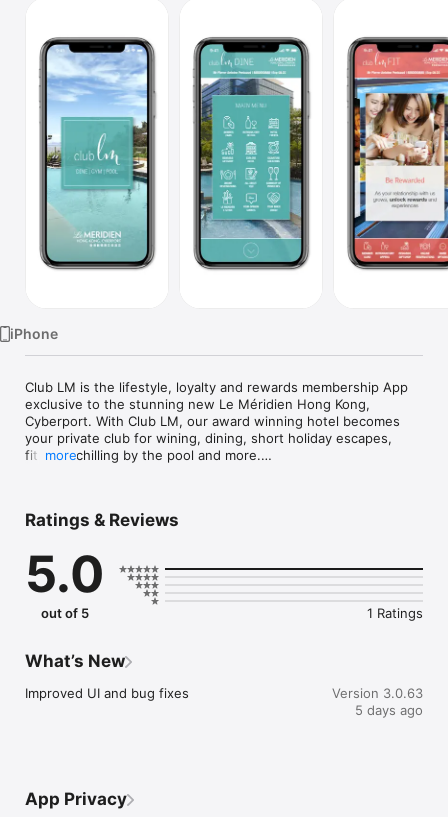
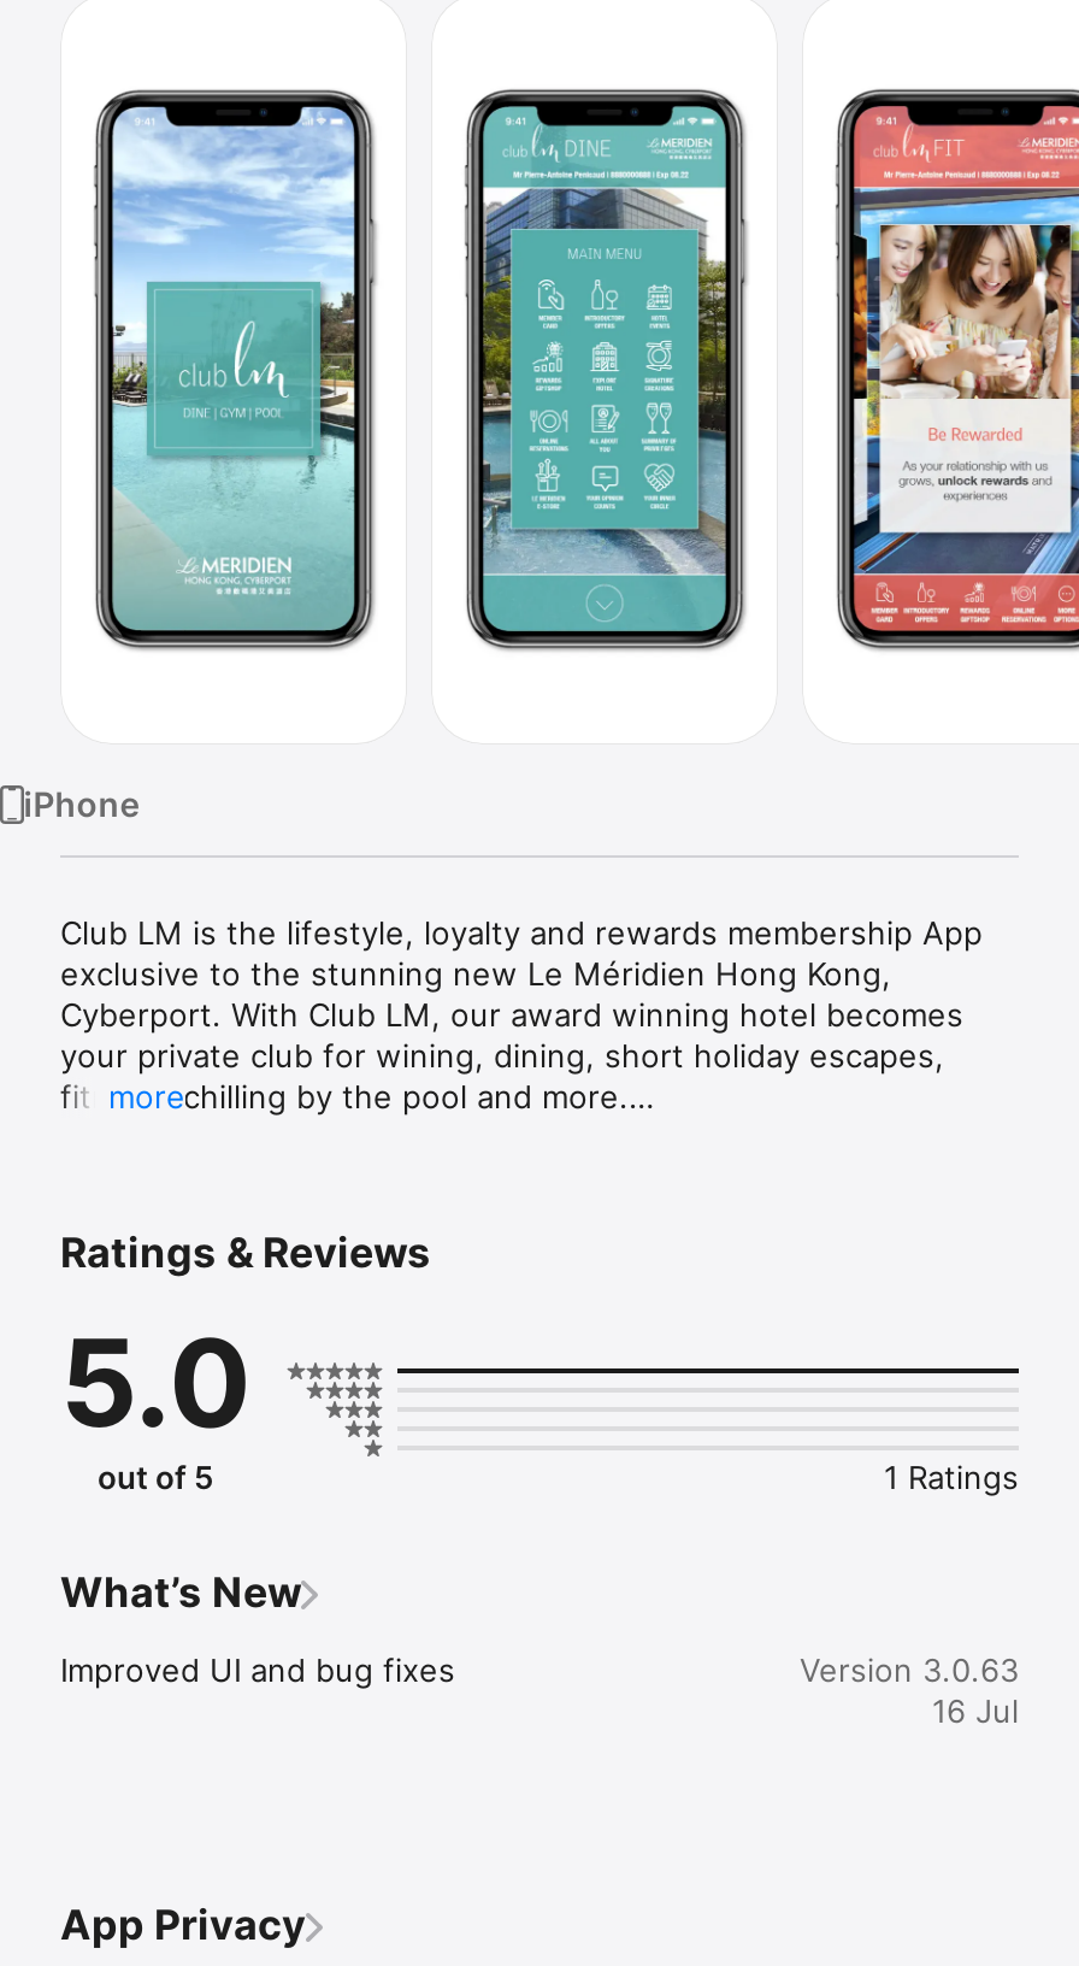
[355,702,423,718] 5 days ago -> [932,1691,1019,1729] 16 Jul

